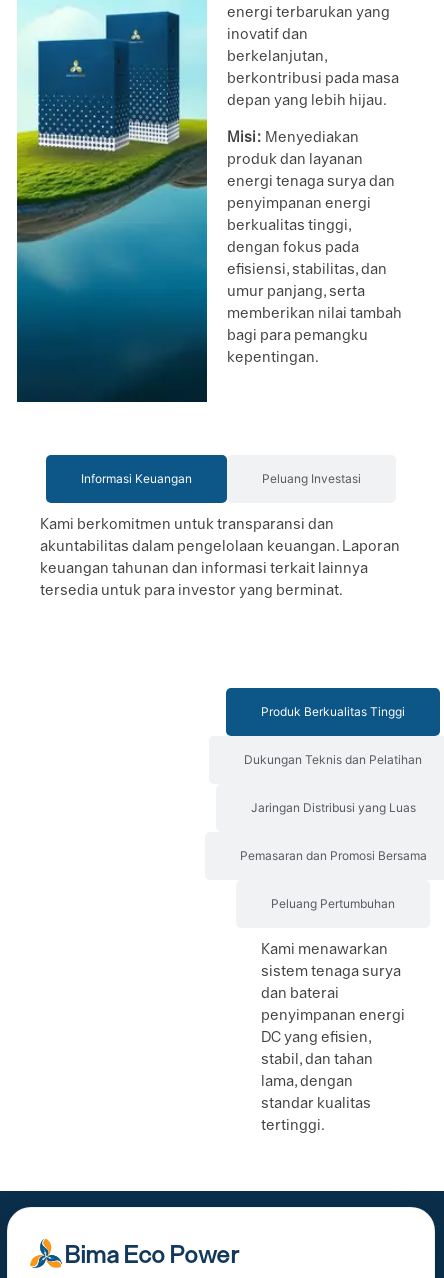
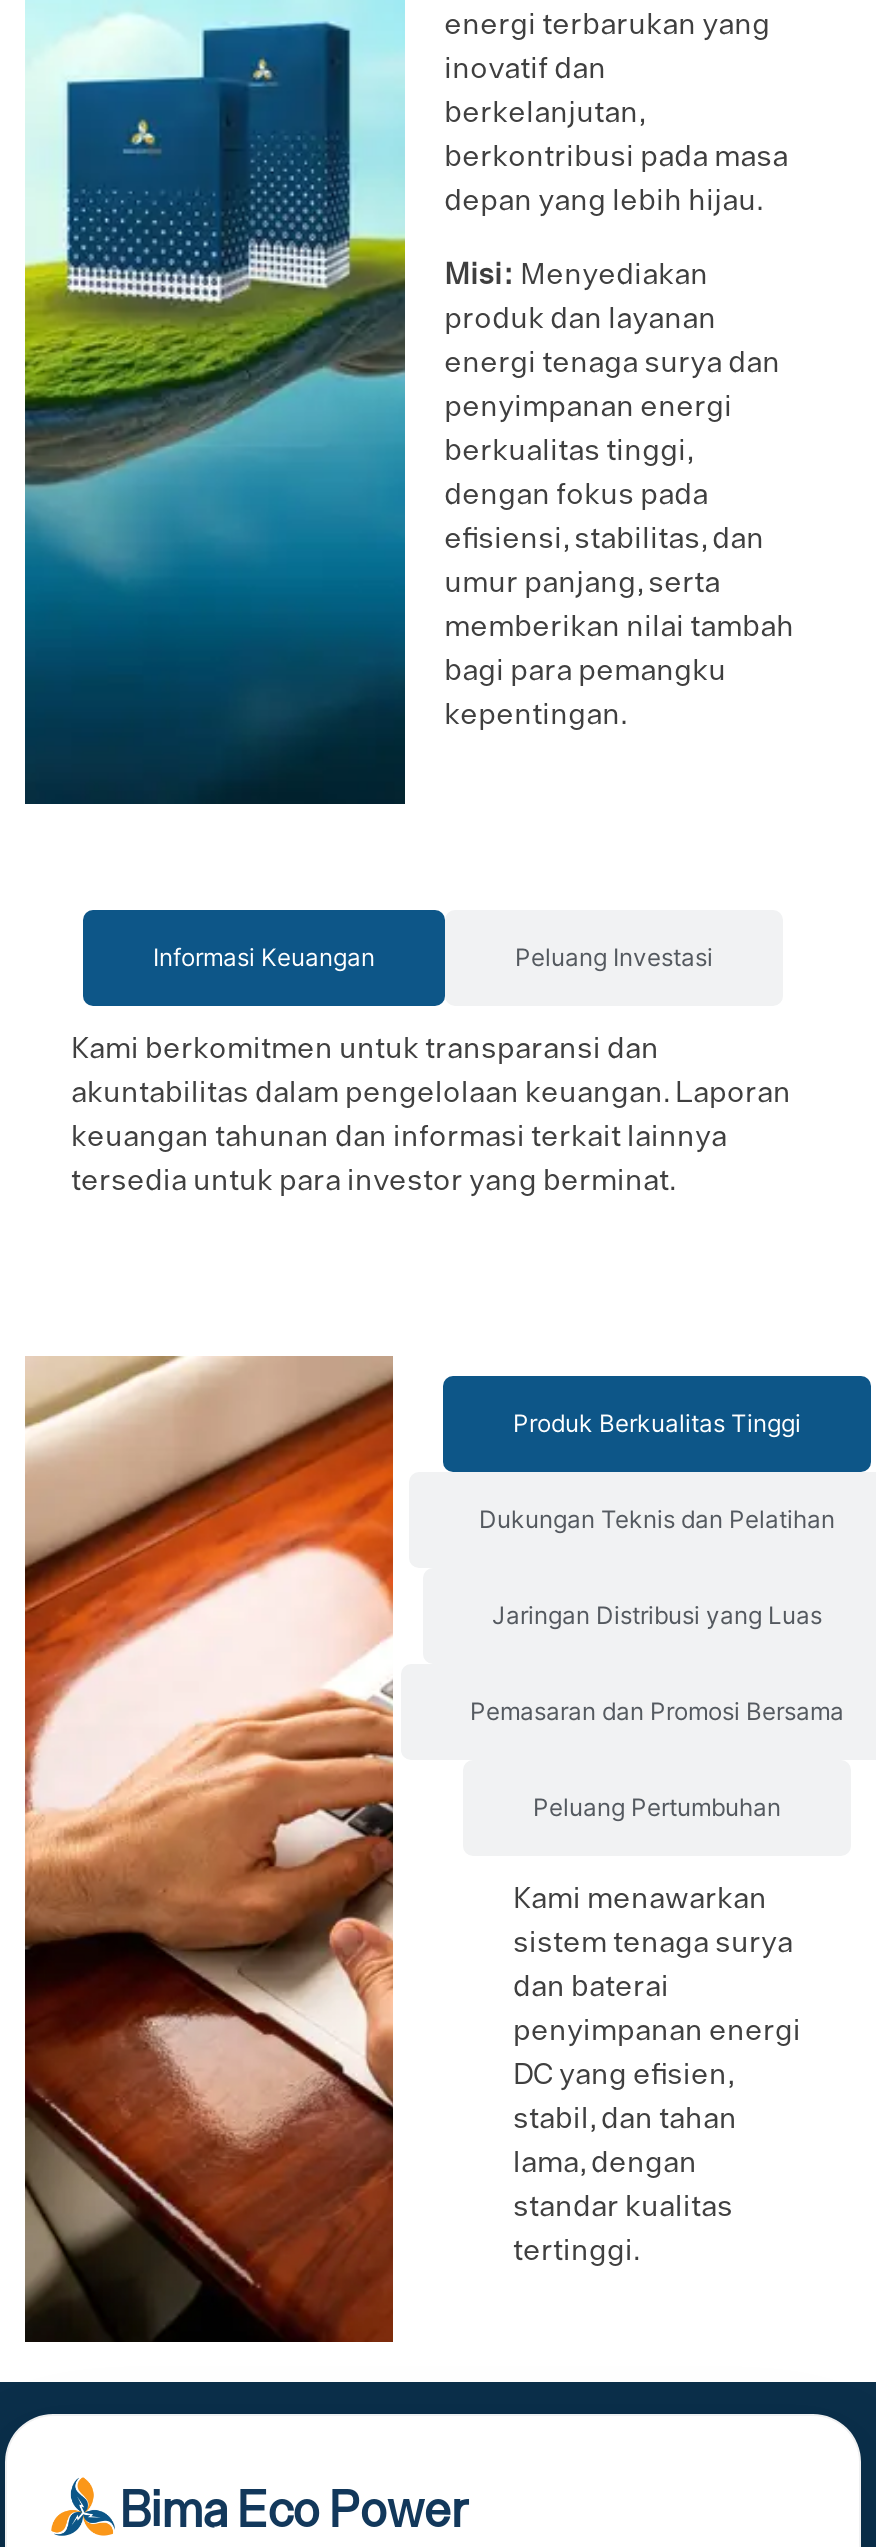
none -> [23,1354,395,2344] [image]

